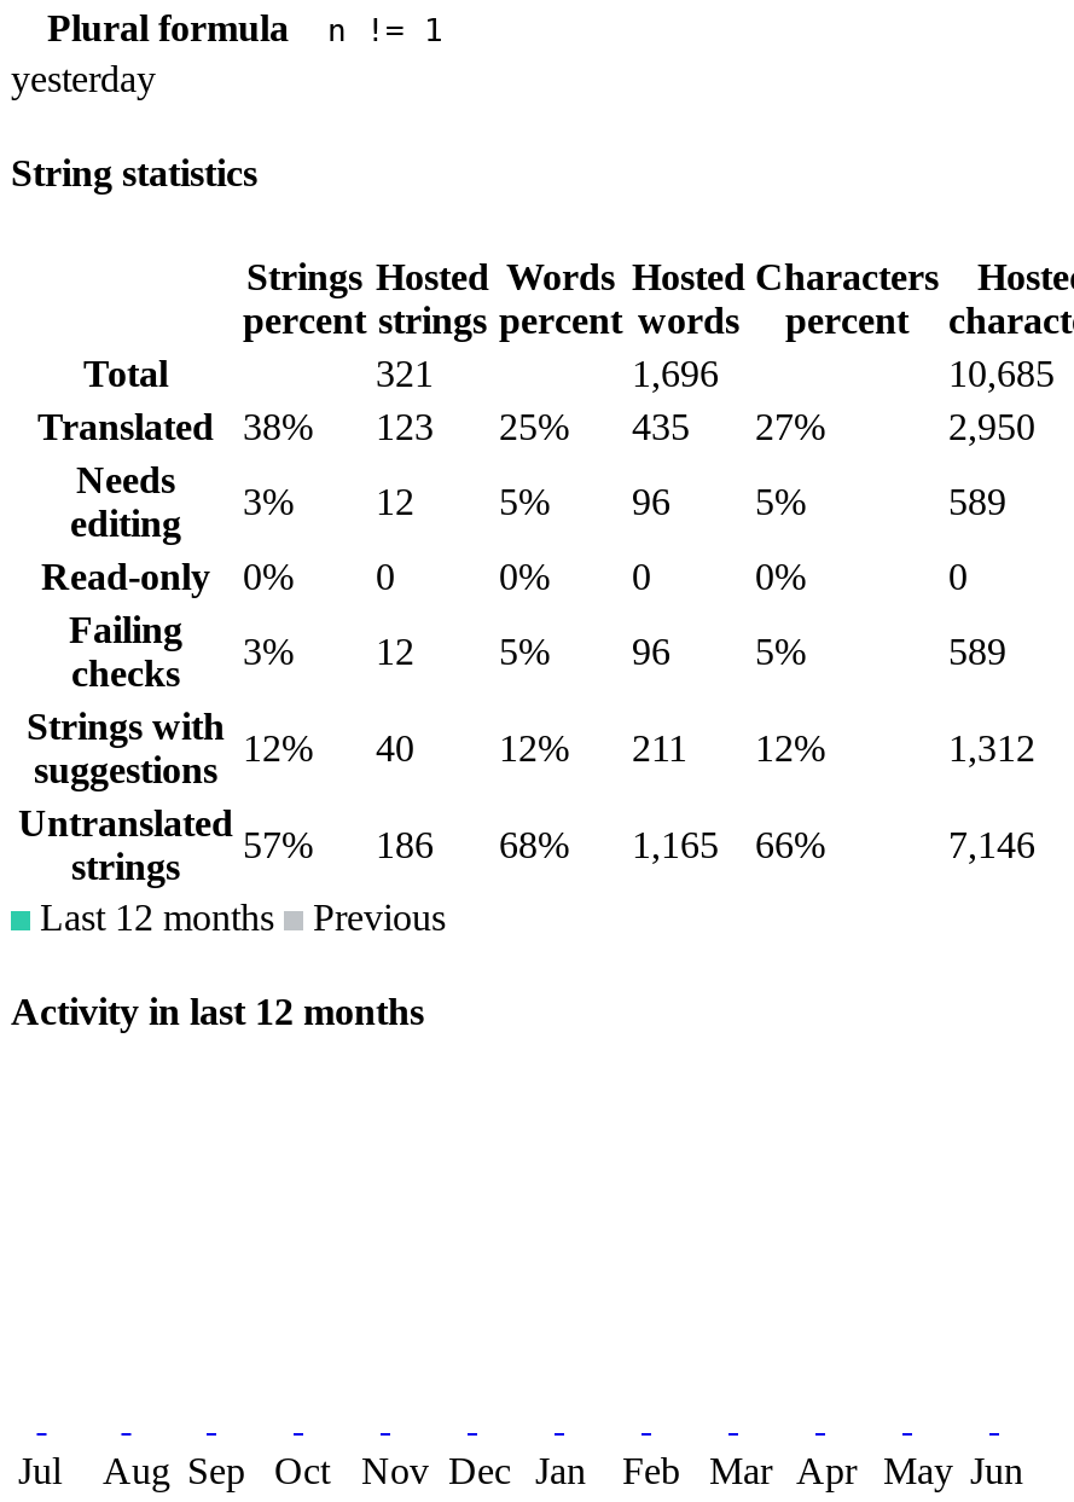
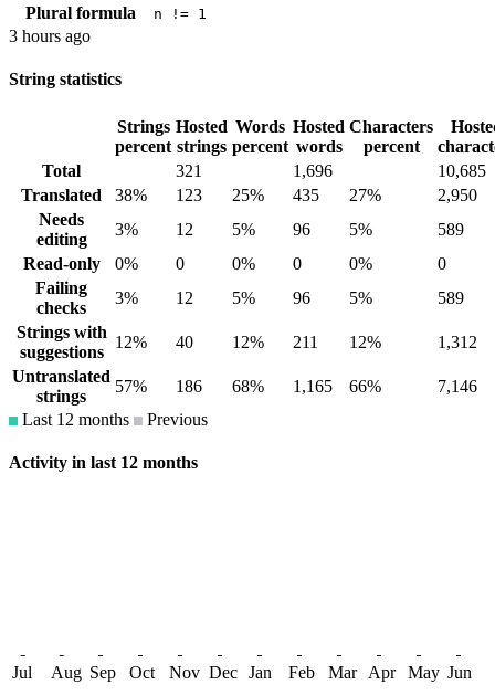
[11,58,156,99] yesterday -> [9,27,91,45] 3 hours ago

